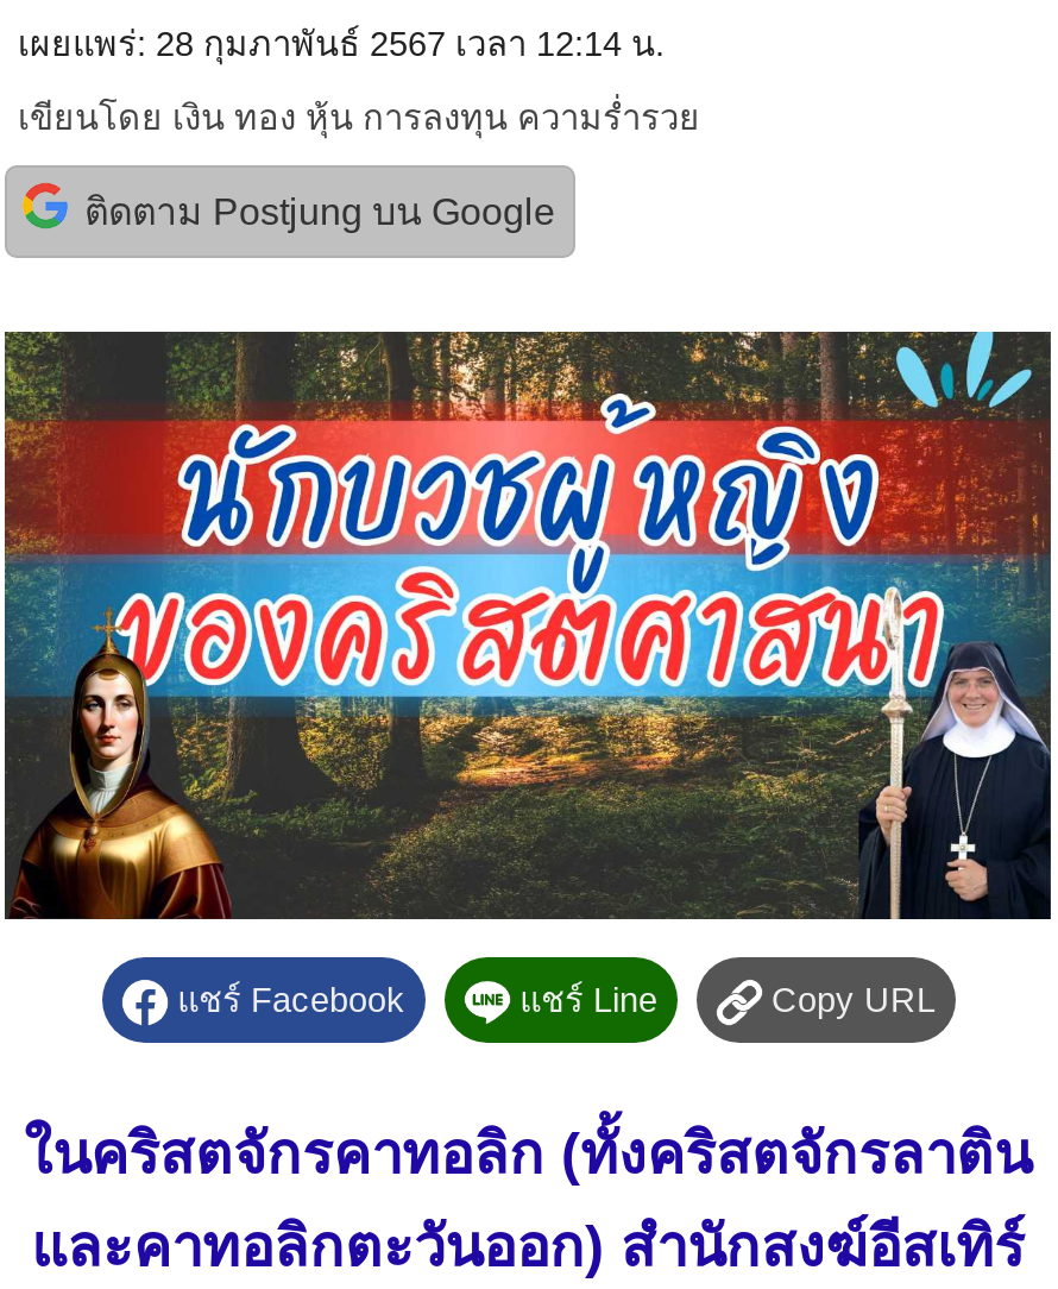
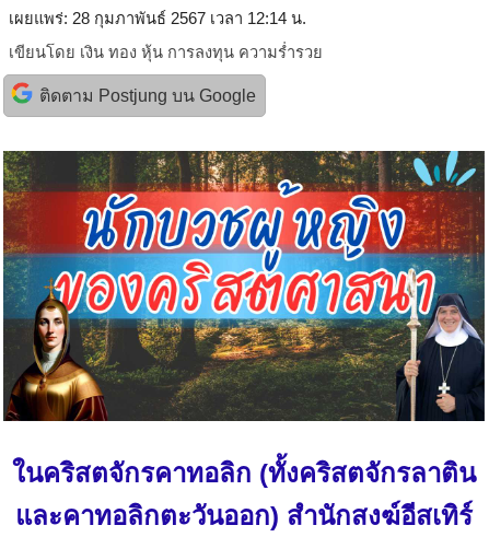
[168,982,936,1020] แชร์ Facebook | แชร์ Line | Copy URL -> none

